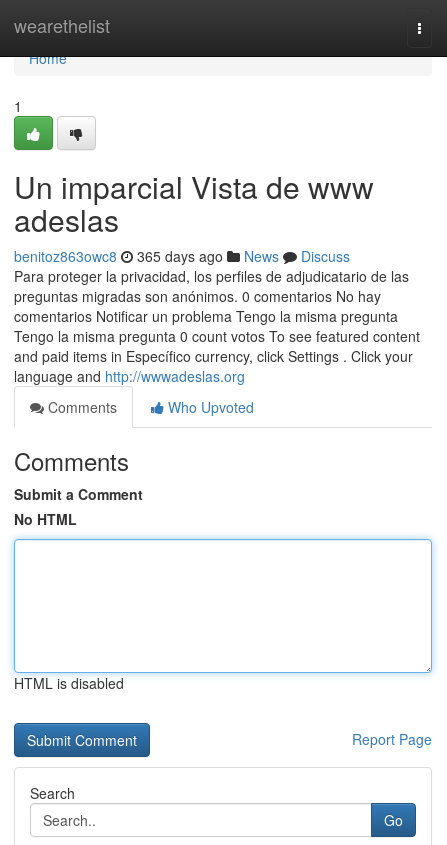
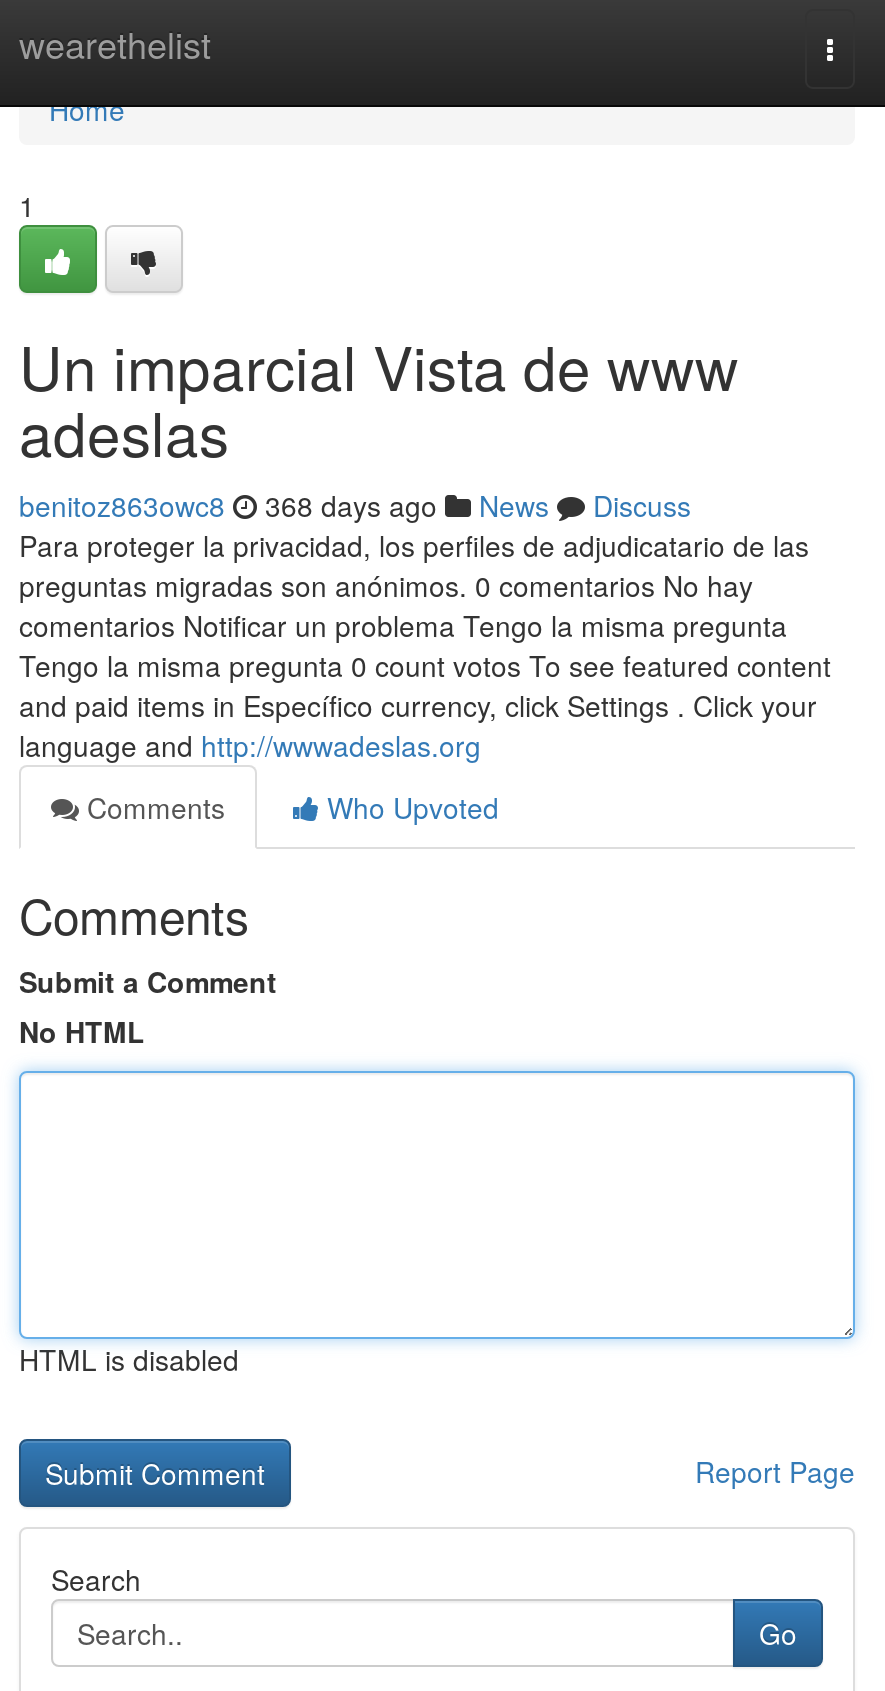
[14,246,350,266] benitoz863owc8 365 days ago News Discuss -> [19,485,691,525] benitoz863owc8 368 days ago News Discuss

